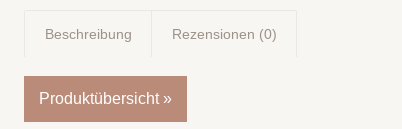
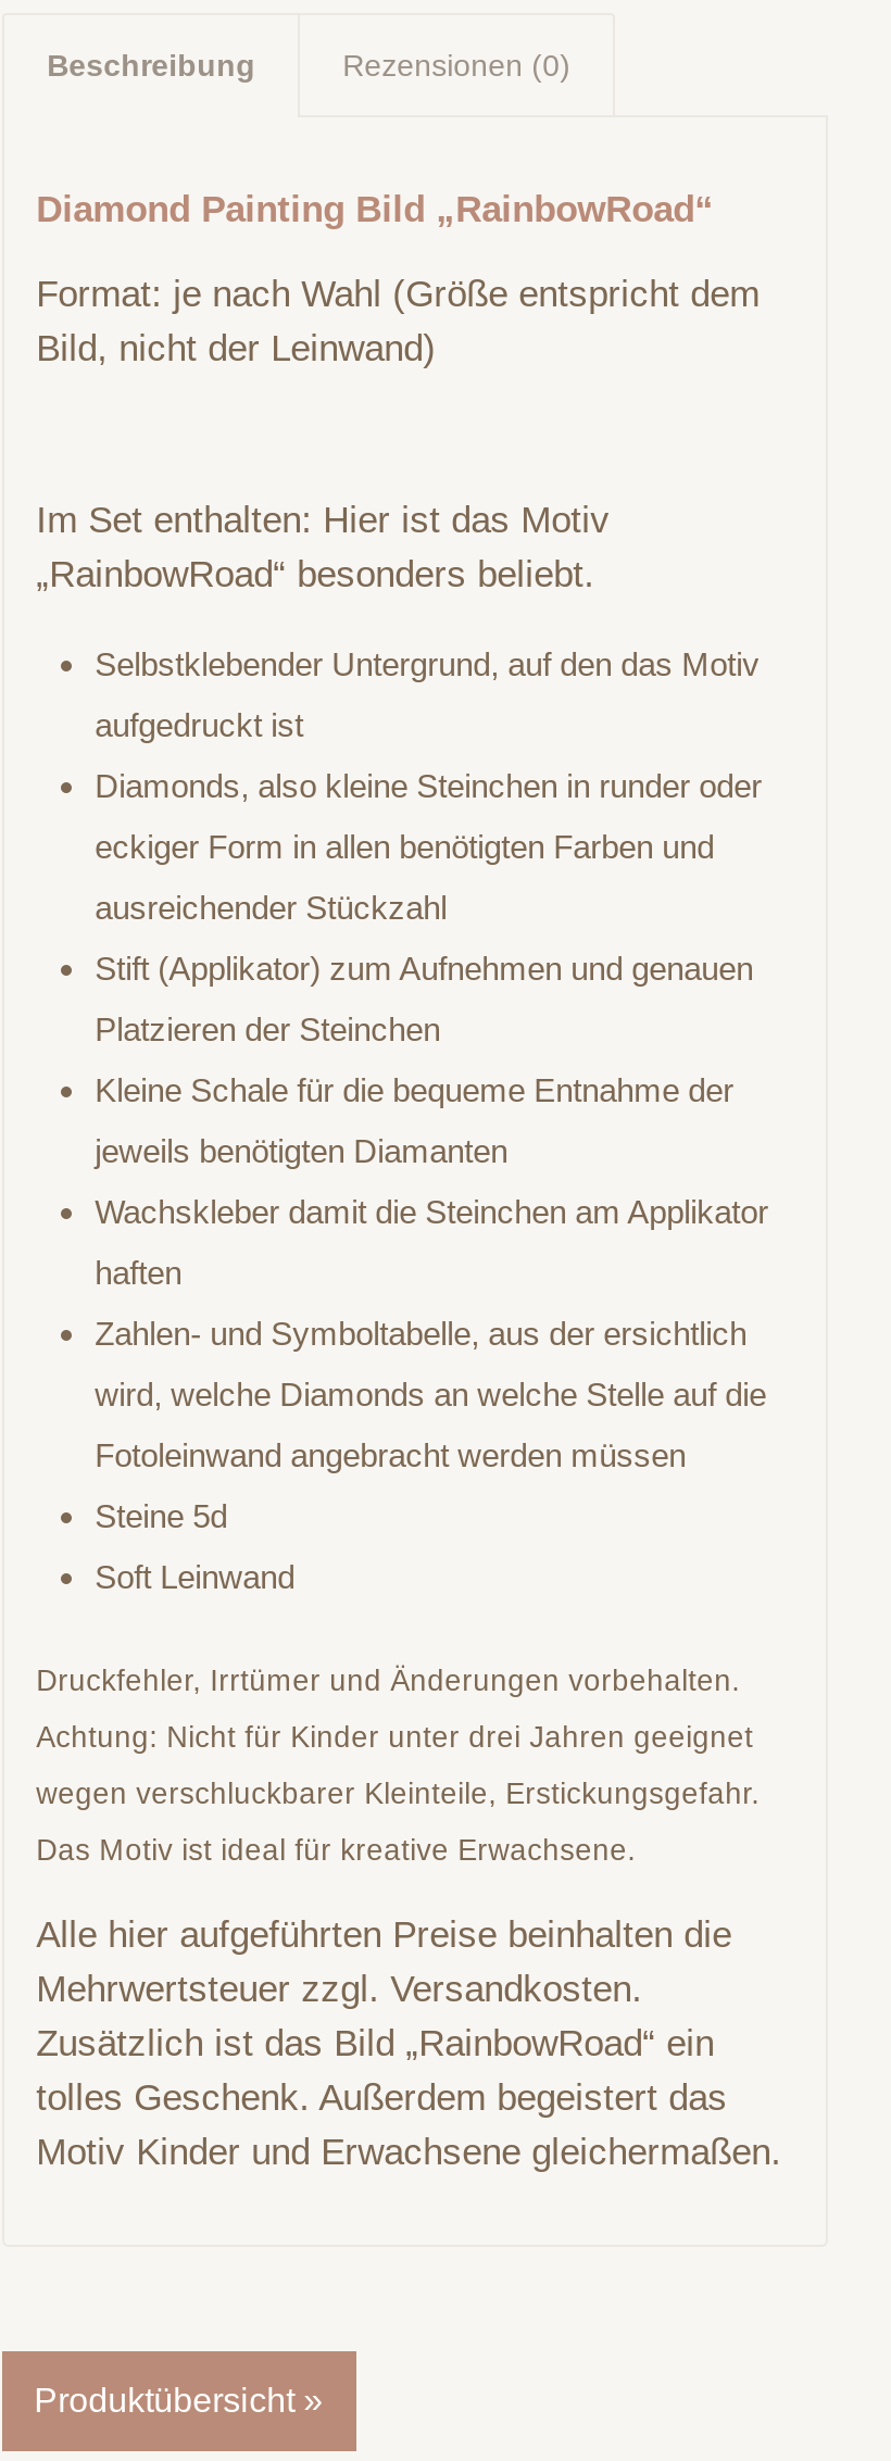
none -> [36,189,760,370] Diamond Painting Bild „RainbowRoad“ | Format: je nach Wahl (Größe entspricht dem | Bild, nicht der Leinwand)
none -> [36,500,781,2173] Im Set enthalten: Hier ist das Motiv | „RainbowRoad“ besonders beliebt. | Selbstklebender Untergrund, auf den das Motiv | aufgedruckt ist | Diamonds, also kleine Steinchen in runder oder | eckiger Form in allen benötigten Farben und | ausreichender Stückzahl | Stift (Applikator) zum Aufnehmen und genauen | Platzieren der Steinchen | Kleine Schale für die bequeme Entnahme der | jeweils benötigten Diamanten | Wachskleber damit die Steinchen am Applikator | haften | Zahlen- und Symboltabelle, aus der ersichtlich | wird, welche Diamonds an welche Stelle auf die | Fotoleinwand angebracht werden müssen | Steine 5d | Soft Leinwand | Druckfehler, Irrtümer und Änderungen vorbehalten. | Achtung: Nicht für Kinder unter drei Jahren geeignet | wegen verschluckbarer Kleinteile, Erstickungsgefahr. | Das Motiv ist ideal für kreative Erwachsene. | Alle hier aufgeführten Preise beinhalten die | Mehrwertsteuer zzgl. Versandkosten. | Zusätzlich ist das Bild „RainbowRoad“ ein | tolles Geschenk. Außerdem begeistert das | Motiv Kinder und Erwachsene gleichermaßen.

